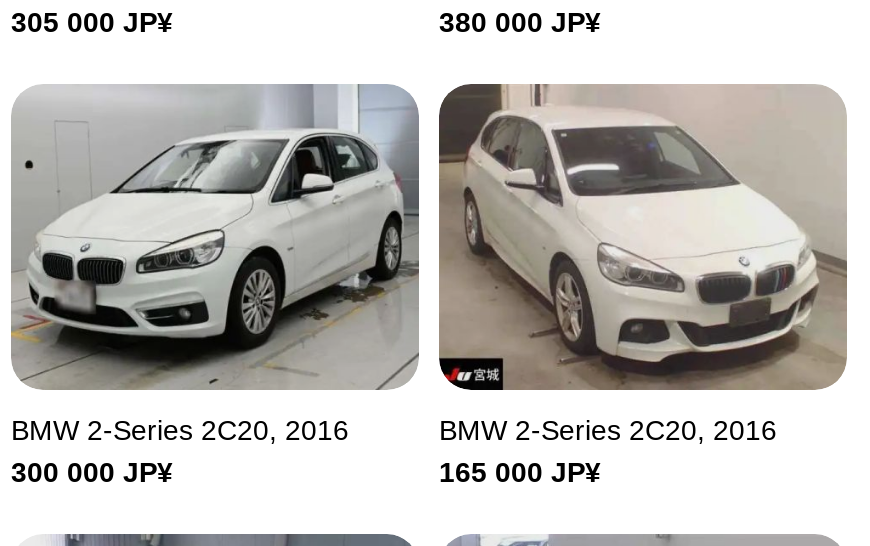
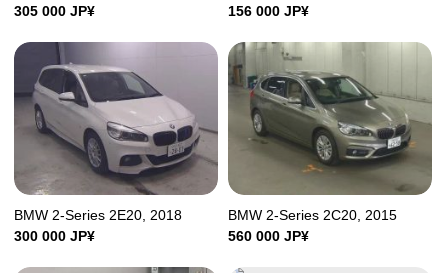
[439,6,601,38] 380 000 JP¥ -> [228,3,309,19] 156 000 JP¥
[11,86,417,446] [image] | BMW 2-Series 2C20, 2016 -> [14,41,218,223] [image] | BMW 2-Series 2E20, 2018
[439,82,847,446] [image] | BMW 2-Series 2C20, 2016 -> [228,42,431,223] [image] | BMW 2-Series 2C20, 2015
[439,456,601,488] 165 000 JP¥ -> [228,228,309,244] 560 000 JP¥

